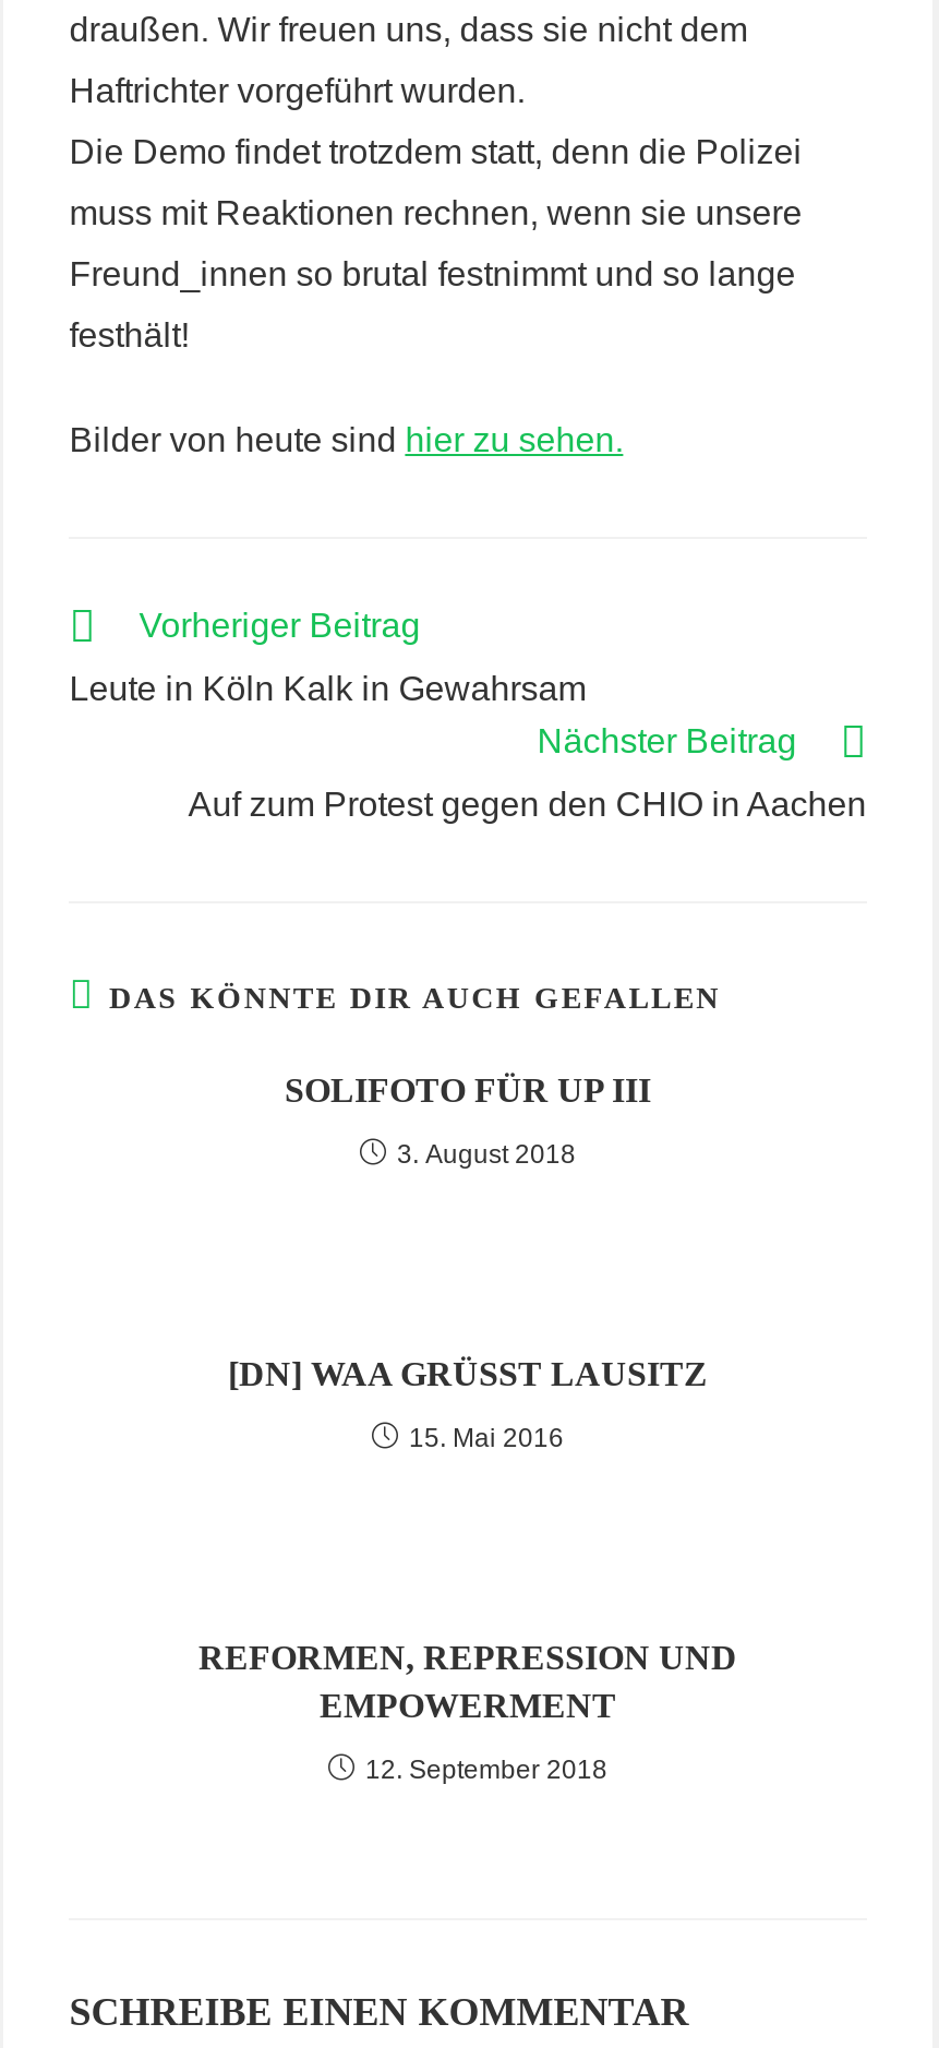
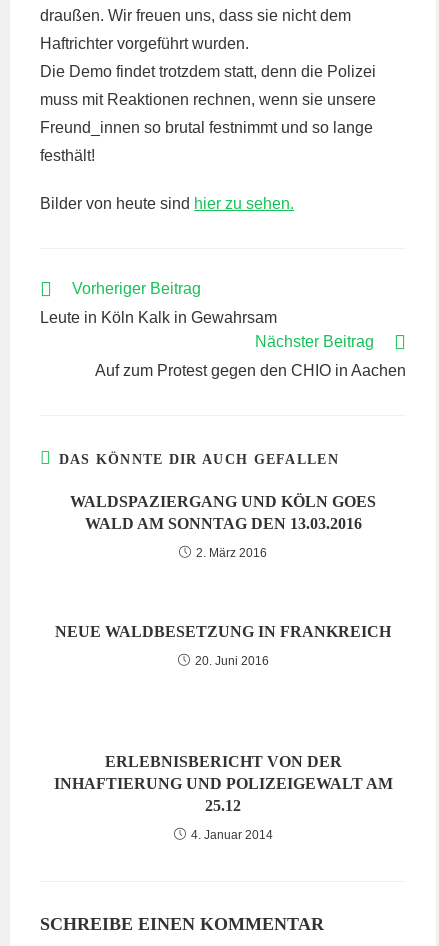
[285,1071,651,1109] SOLIFOTO FÜR UP III -> [70,493,376,532] WALDSPAZIERGANG UND KÖLN GOES | WALD AM SONNTAG DEN 13.03.2016
[397,1139,576,1170] 3. August 2018 -> [196,546,267,560] 2. März 2016
[228,1355,684,1392] [DN] WAA GRÜSST LAUSITZ -> [55,623,391,640] NEUE WALDBESETZUNG IN FRANKREICH
[409,1423,564,1453] 15. Mai 2016 -> [194,654,268,668] 20. Juni 2016
[198,1639,737,1724] REFORMEN, REPRESSION UND | EMPOWERMENT -> [53,753,392,814] ERLEBNISBERICHT VON DER | INHAFTIERUNG UND POLIZEIGEWALT AM | 25.12
[365,1754,607,1785] 12. September 2018 -> [190,828,272,842] 4. Januar 2014

